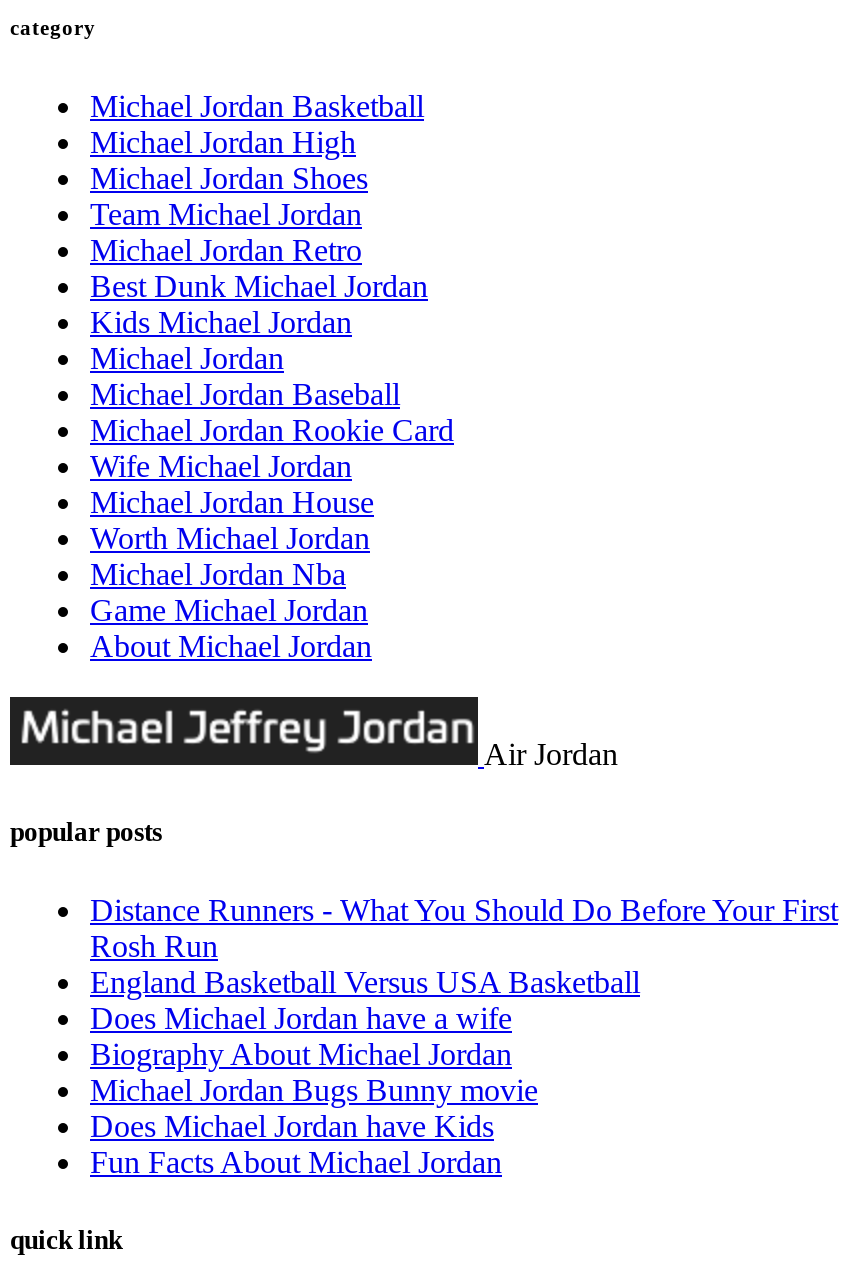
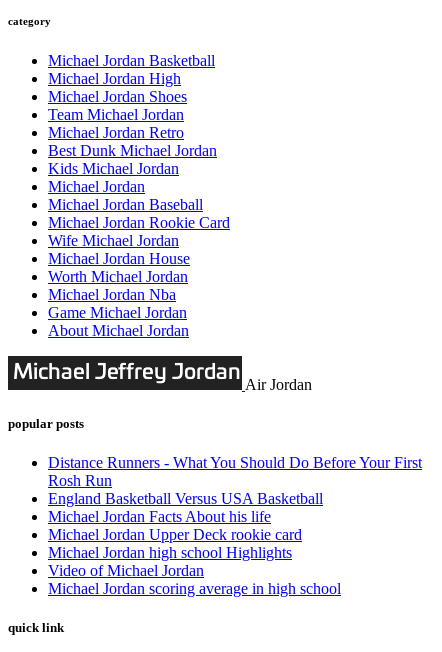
[90,1001,538,1179] Does Michael Jordan have a wife | Biography About Michael Jordan | Michael Jordan Bugs Bunny movie | Does Michael Jordan have Kids | Fun Facts About Michael Jordan -> [48,508,341,597] Michael Jordan Facts About his life | Michael Jordan Upper Deck rookie card | Michael Jordan high school Highlights | Video of Michael Jordan | Michael Jordan scoring average in high school

